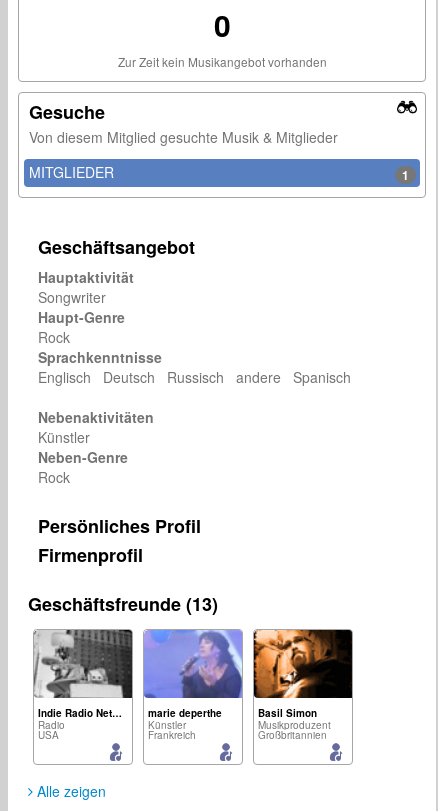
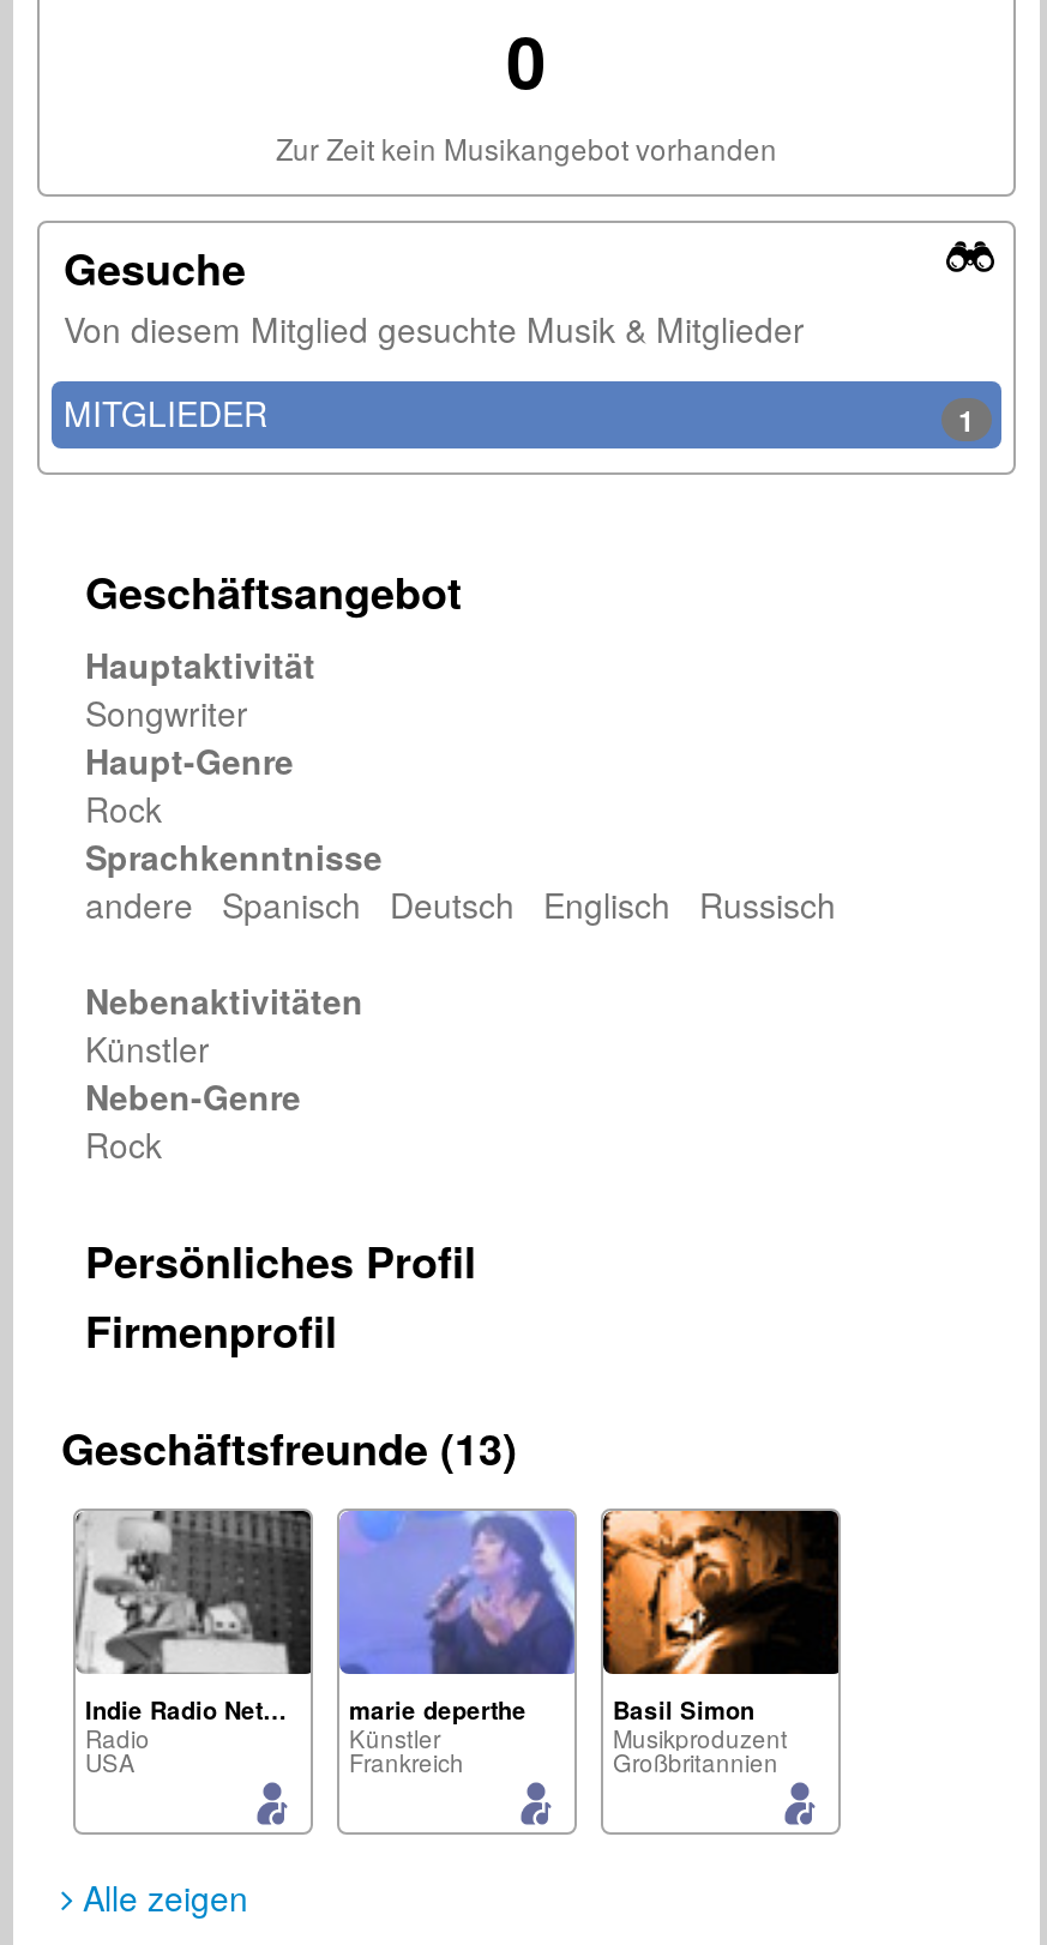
[38,367,359,387] Englisch Deutsch Russisch andere Spanisch -> [85,880,855,928] andere Spanisch Deutsch Englisch Russisch

